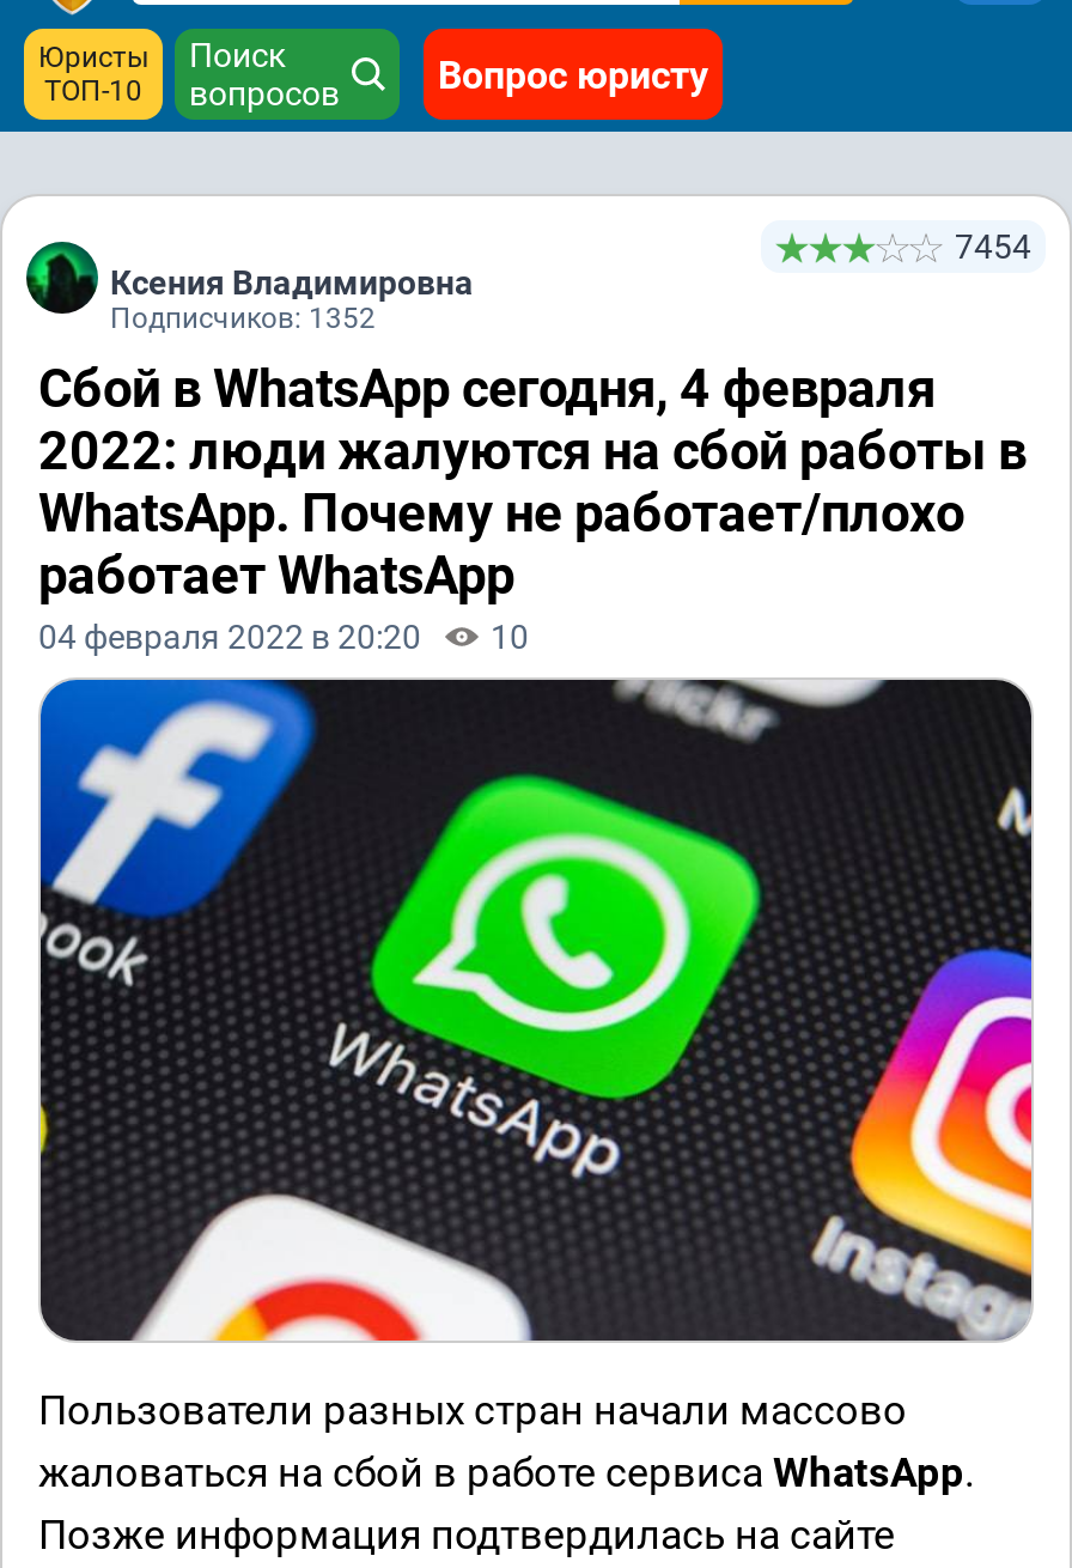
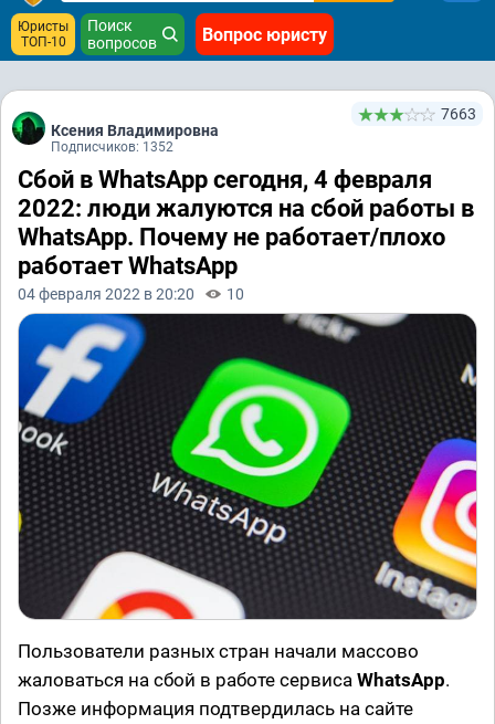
[955,227,1031,266] 7454 -> [441,105,476,123] 7663

